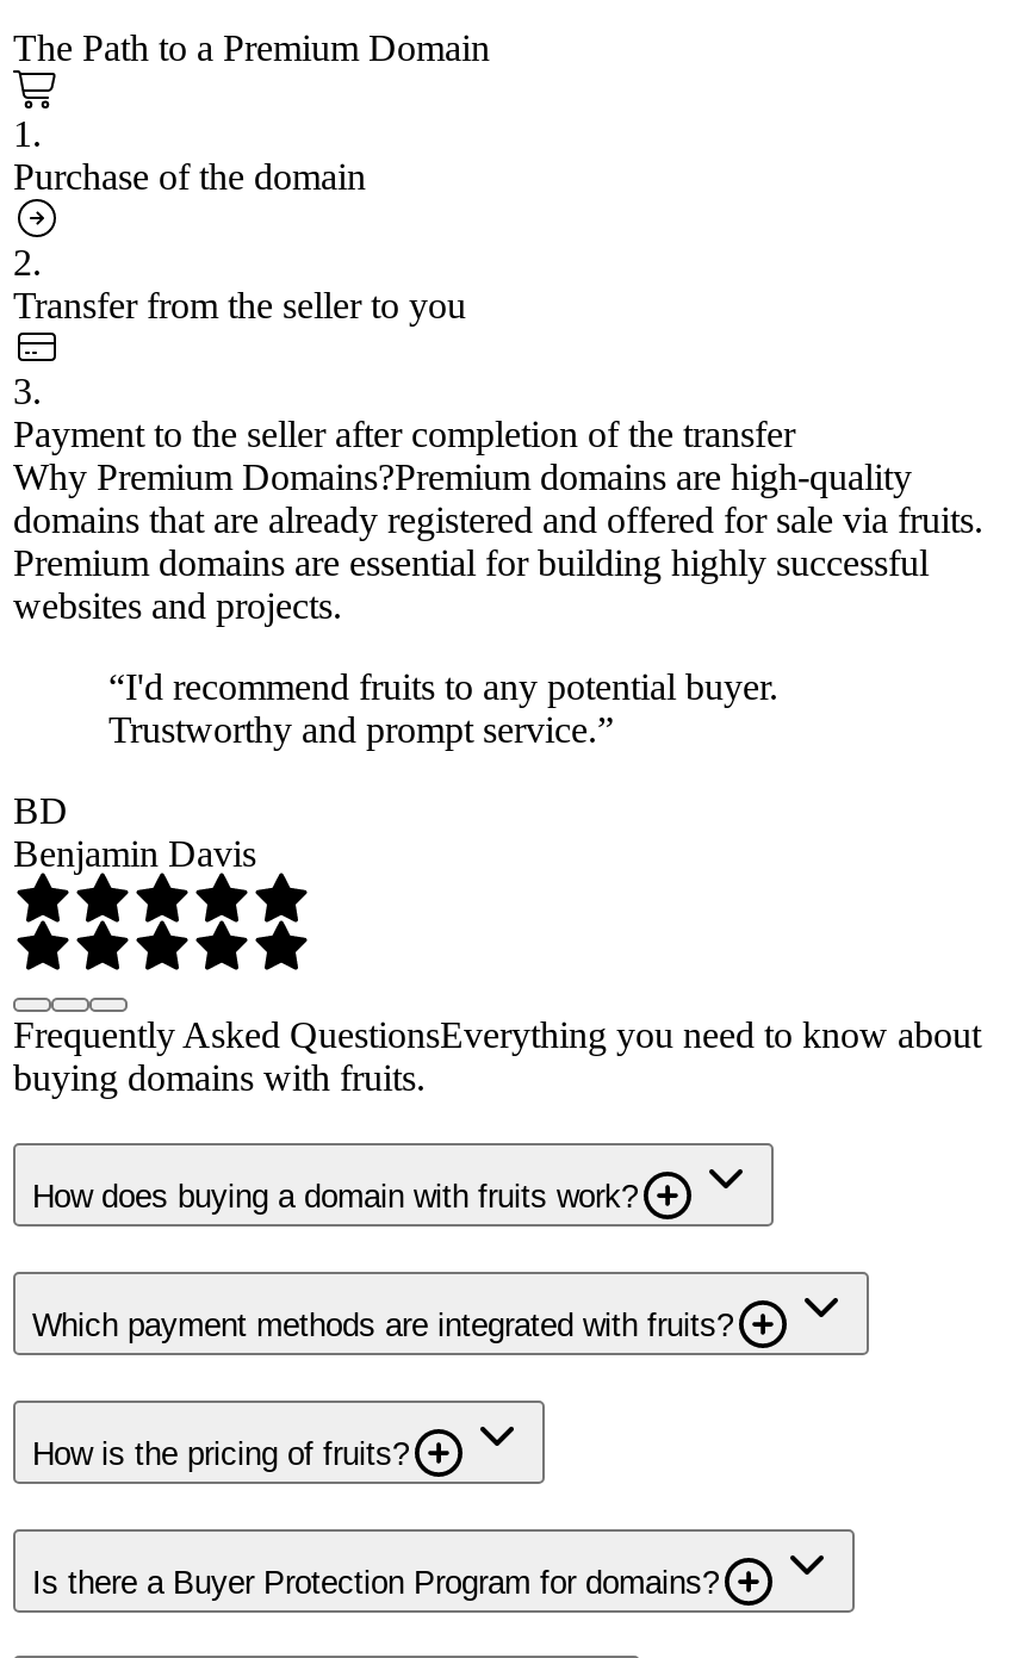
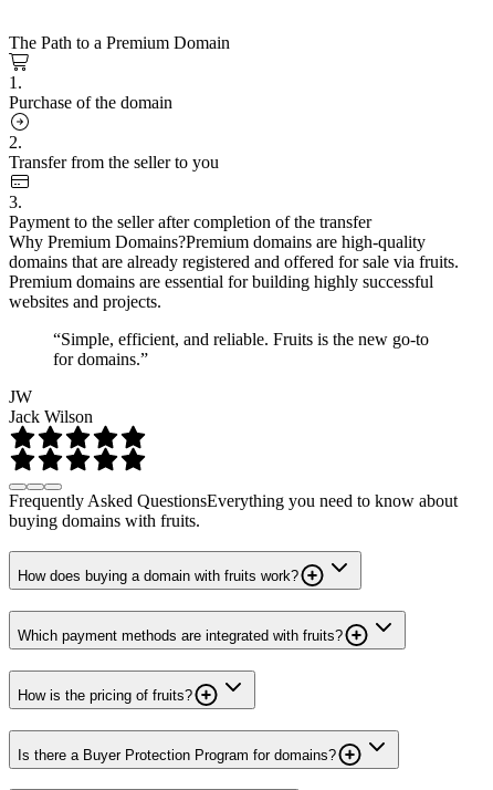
[108,665,778,749] “I'd recommend fruits to any potential buyer. | Trustworthy and prompt service.” -> [53,329,429,368] “Simple, efficient, and reliable. Fruits is the new go-to | for domains.”
[13,789,256,873] BD | Benjamin Davis -> [9,387,93,426] JW | Jack Wilson

